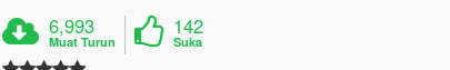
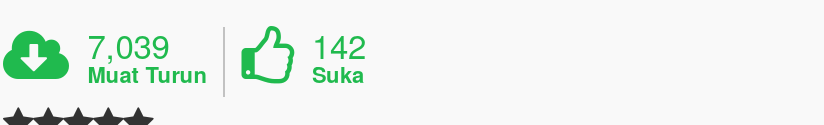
[49,12,95,39] 6,993 -> [87,21,169,69] 7,039

